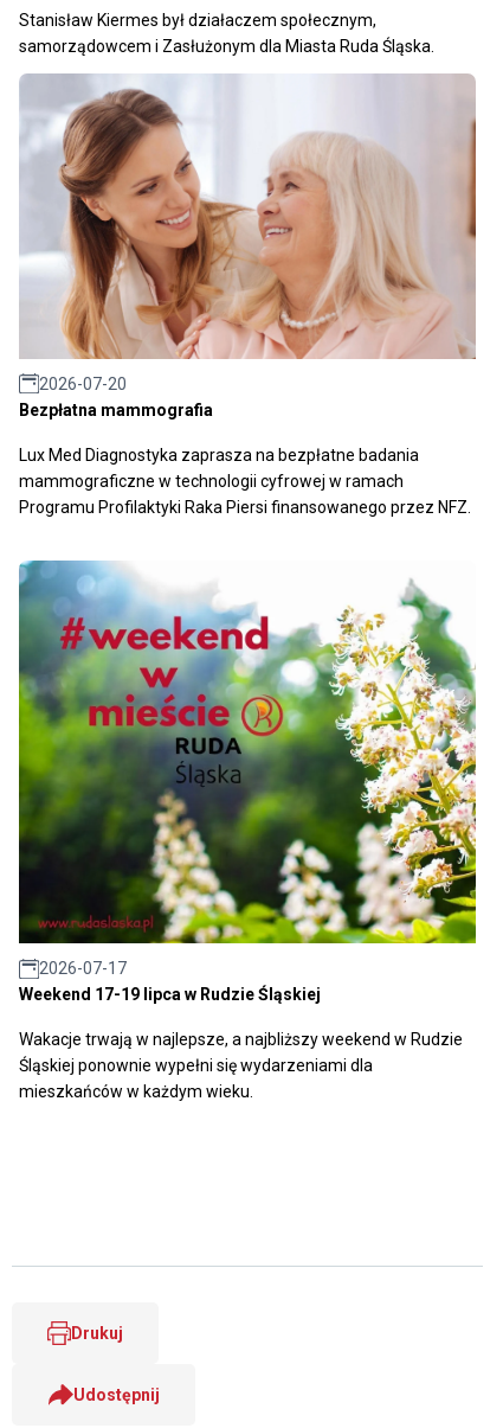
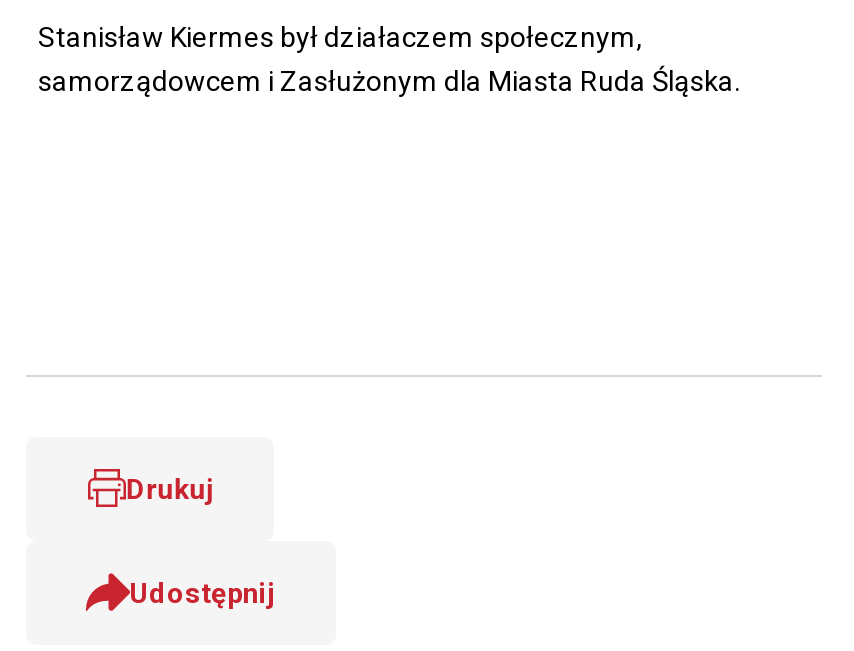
[19,73,477,516] [image] | 2026-07-20 | Bezpłatna mammografia | Lux Med Diagnostyka zaprasza na bezpłatne badania | mammograficzne w technologii cyfrowej w ramach | Programu Profilaktyki Raka Piersi finansowanego przez NFZ. -> none
[18,559,477,1101] [image] | 2026-07-17 | Weekend 17-19 lipca w Rudzie Śląskiej | Wakacje trwają w najlepsze, a najbliższy weekend w Rudzie | Śląskiej ponownie wypełni się wydarzeniami dla | mieszkańców w każdym wieku. -> none

